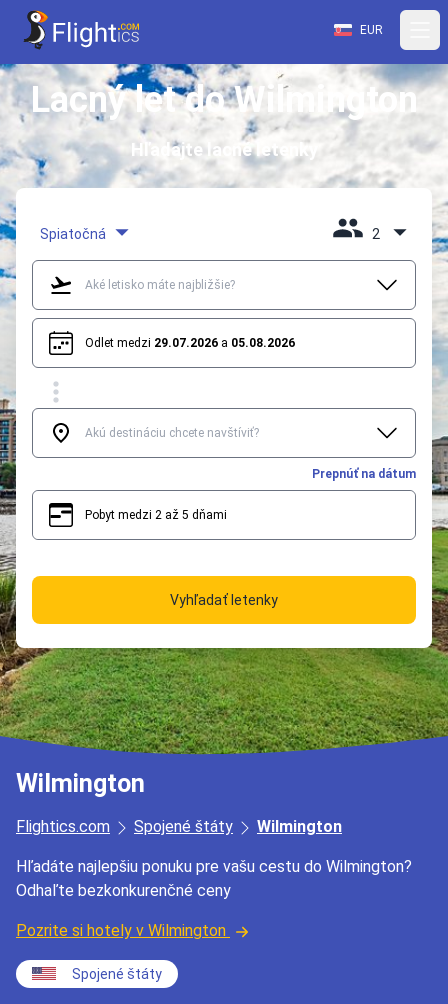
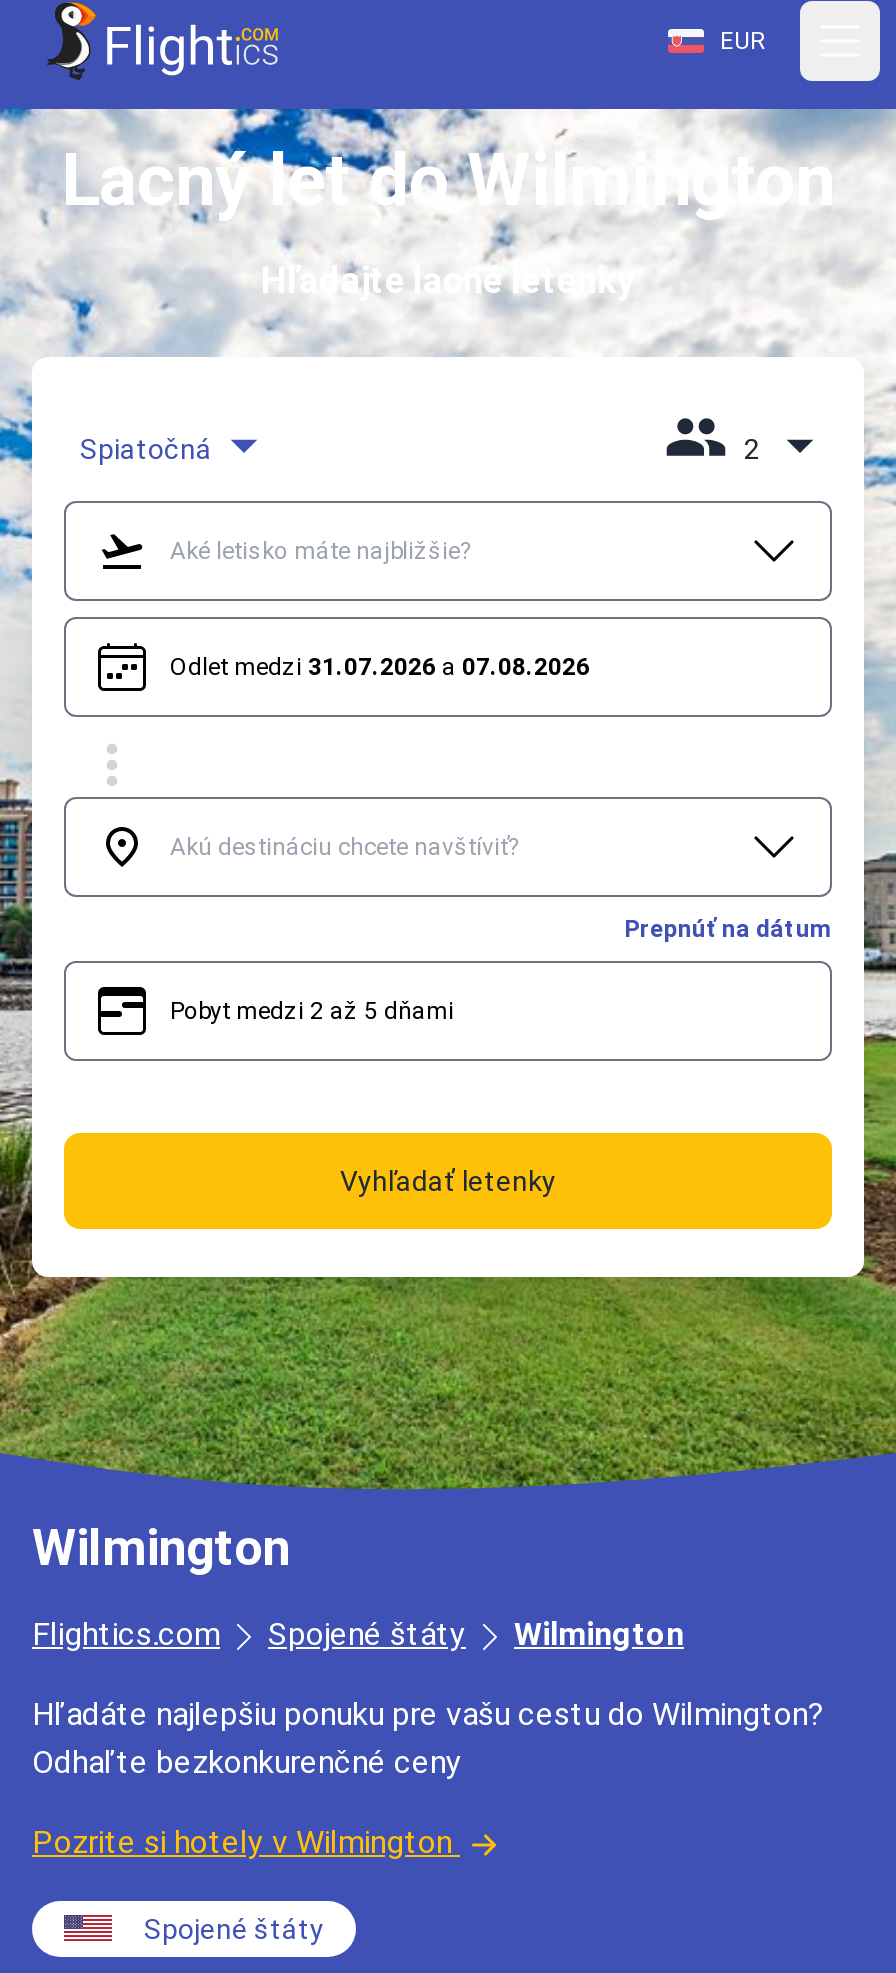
[85,336,295,350] Odlet medzi 29.07.2026 a 05.08.2026 -> [170,653,590,681] Odlet medzi 31.07.2026 a 07.08.2026

